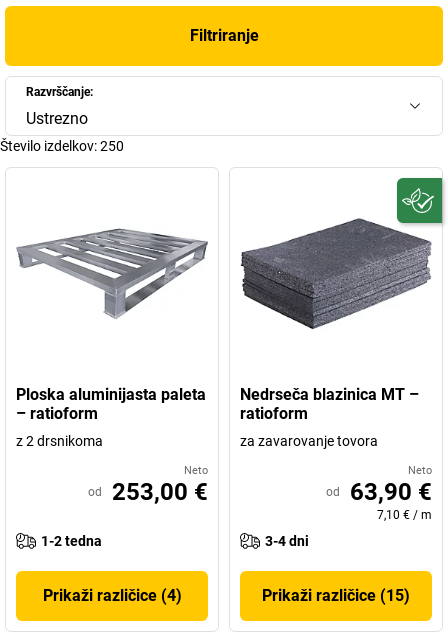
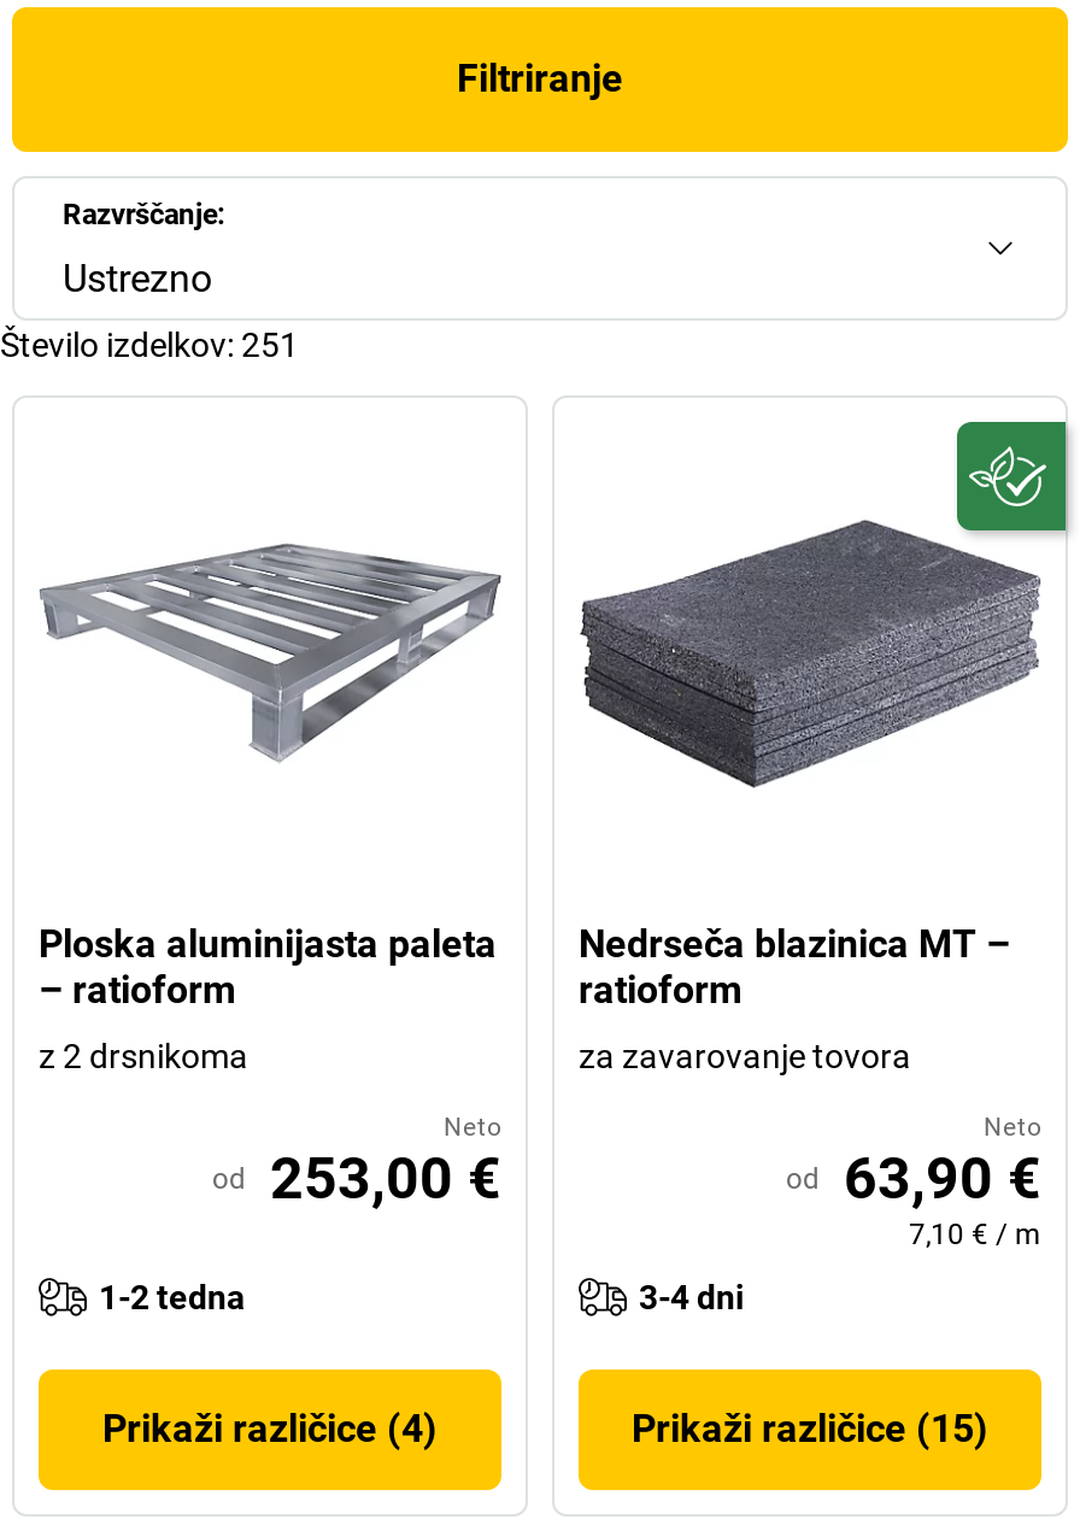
[0,138,124,154] Število izdelkov: 250 -> [0,326,299,365] Število izdelkov: 251

